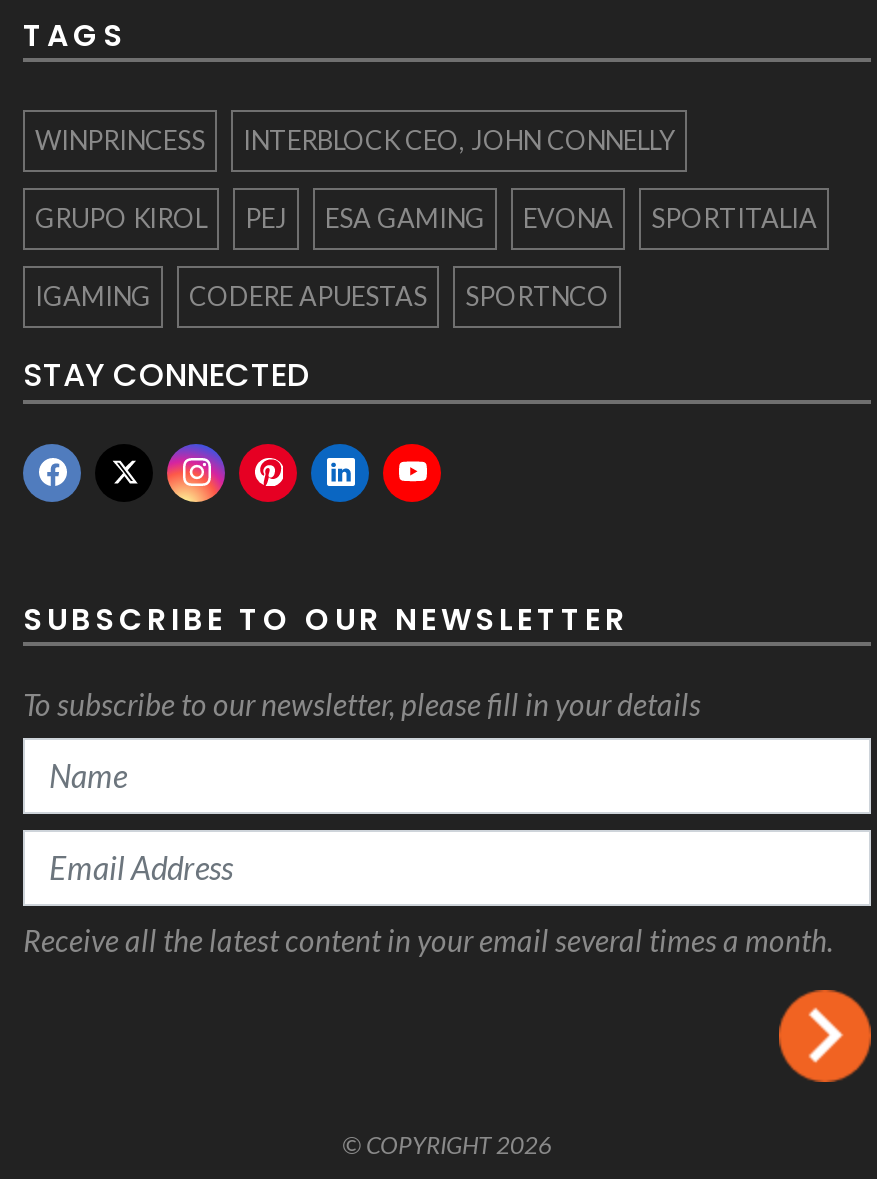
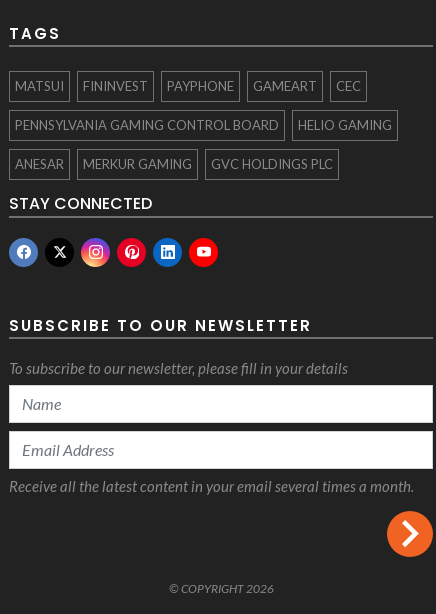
[35,124,675,156] WINPRINCESS | INTERBLOCK CEO, JOHN CONNELLY -> [15,78,361,94] MATSUI | FININVEST | PAYPHONE | GAMEART | CEC
[35,202,817,234] GRUPO KIROL | PEJ | ESA GAMING | EVONA | SPORTITALIA -> [15,117,392,133] PENNSYLVANIA GAMING CONTROL BOARD | HELIO GAMING
[35,280,609,312] IGAMING | CODERE APUESTAS | SPORTNCO -> [15,156,333,172] ANESAR | MERKUR GAMING | GVC HOLDINGS PLC

